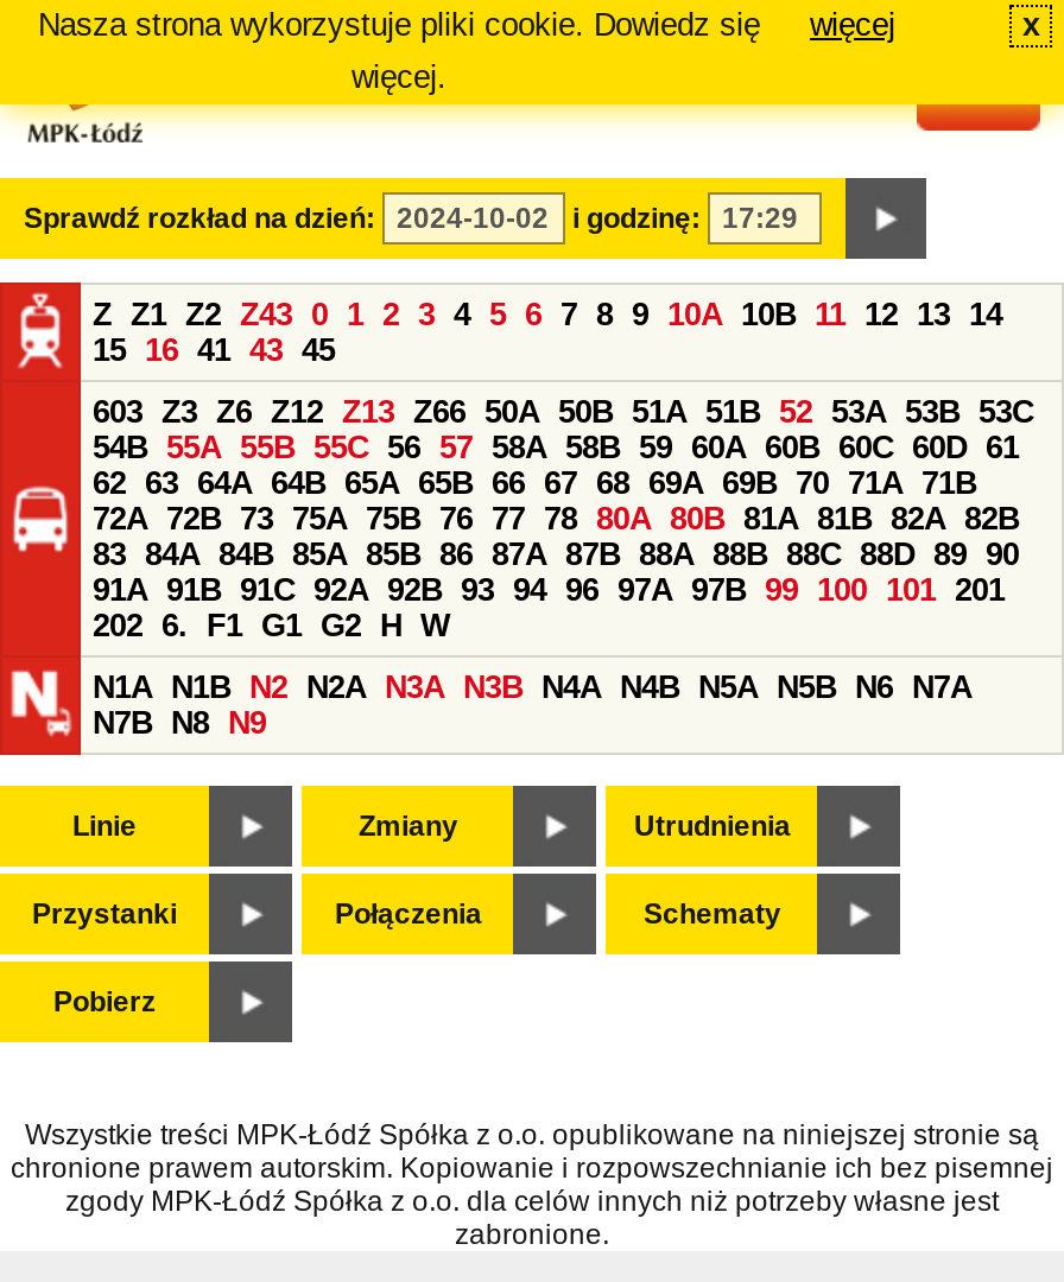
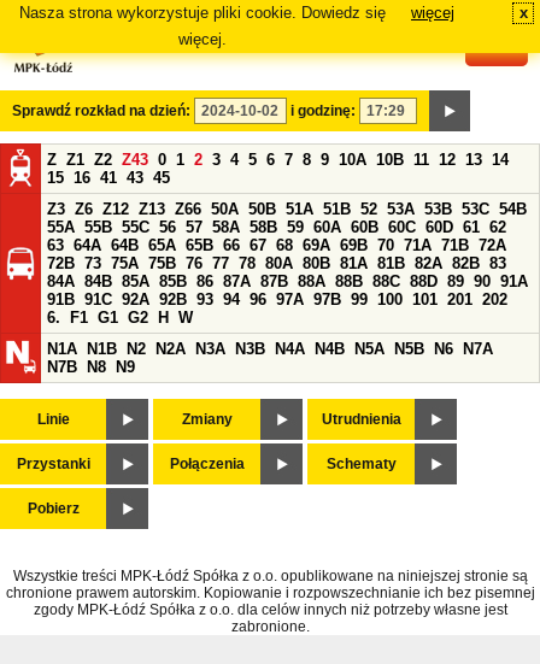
[93,394,1033,643] 603 Z3 Z6 Z12 Z13 Z66 50A 50B 51A 51B 52 53A 53B 53C | 54B 55A 55B 55C 56 57 58A 58B 59 60A 60B 60C 60D 61 | 62 63 64A 64B 65A 65B 66 67 68 69A 69B 70 71A 71B | 72A 72B 73 75A 75B 76 77 78 80A 80B 81A 81B 82A 82B | 83 84A 84B 85A 85B 86 87A 87B 88A 88B 88C 88D 89 90 | 91A 91B 91C 92A 92B 93 94 96 97A 97B 99 100 101 201 | 202 6. F1 G1 G2 H W -> [47,200,528,327] Z3 Z6 Z12 Z13 Z66 50A 50B 51A 51B 52 53A 53B 53C 54B | 55A 55B 55C 56 57 58A 58B 59 60A 60B 60C 60D 61 62 | 63 64A 64B 65A 65B 66 67 68 69A 69B 70 71A 71B 72A | 72B 73 75A 75B 76 77 78 80A 80B 81A 81B 82A 82B 83 | 84A 84B 85A 85B 86 87A 87B 88A 88B 88C 88D 89 90 91A | 91B 91C 92A 92B 93 94 96 97A 97B 99 100 101 201 202 | 6. F1 G1 G2 H W

